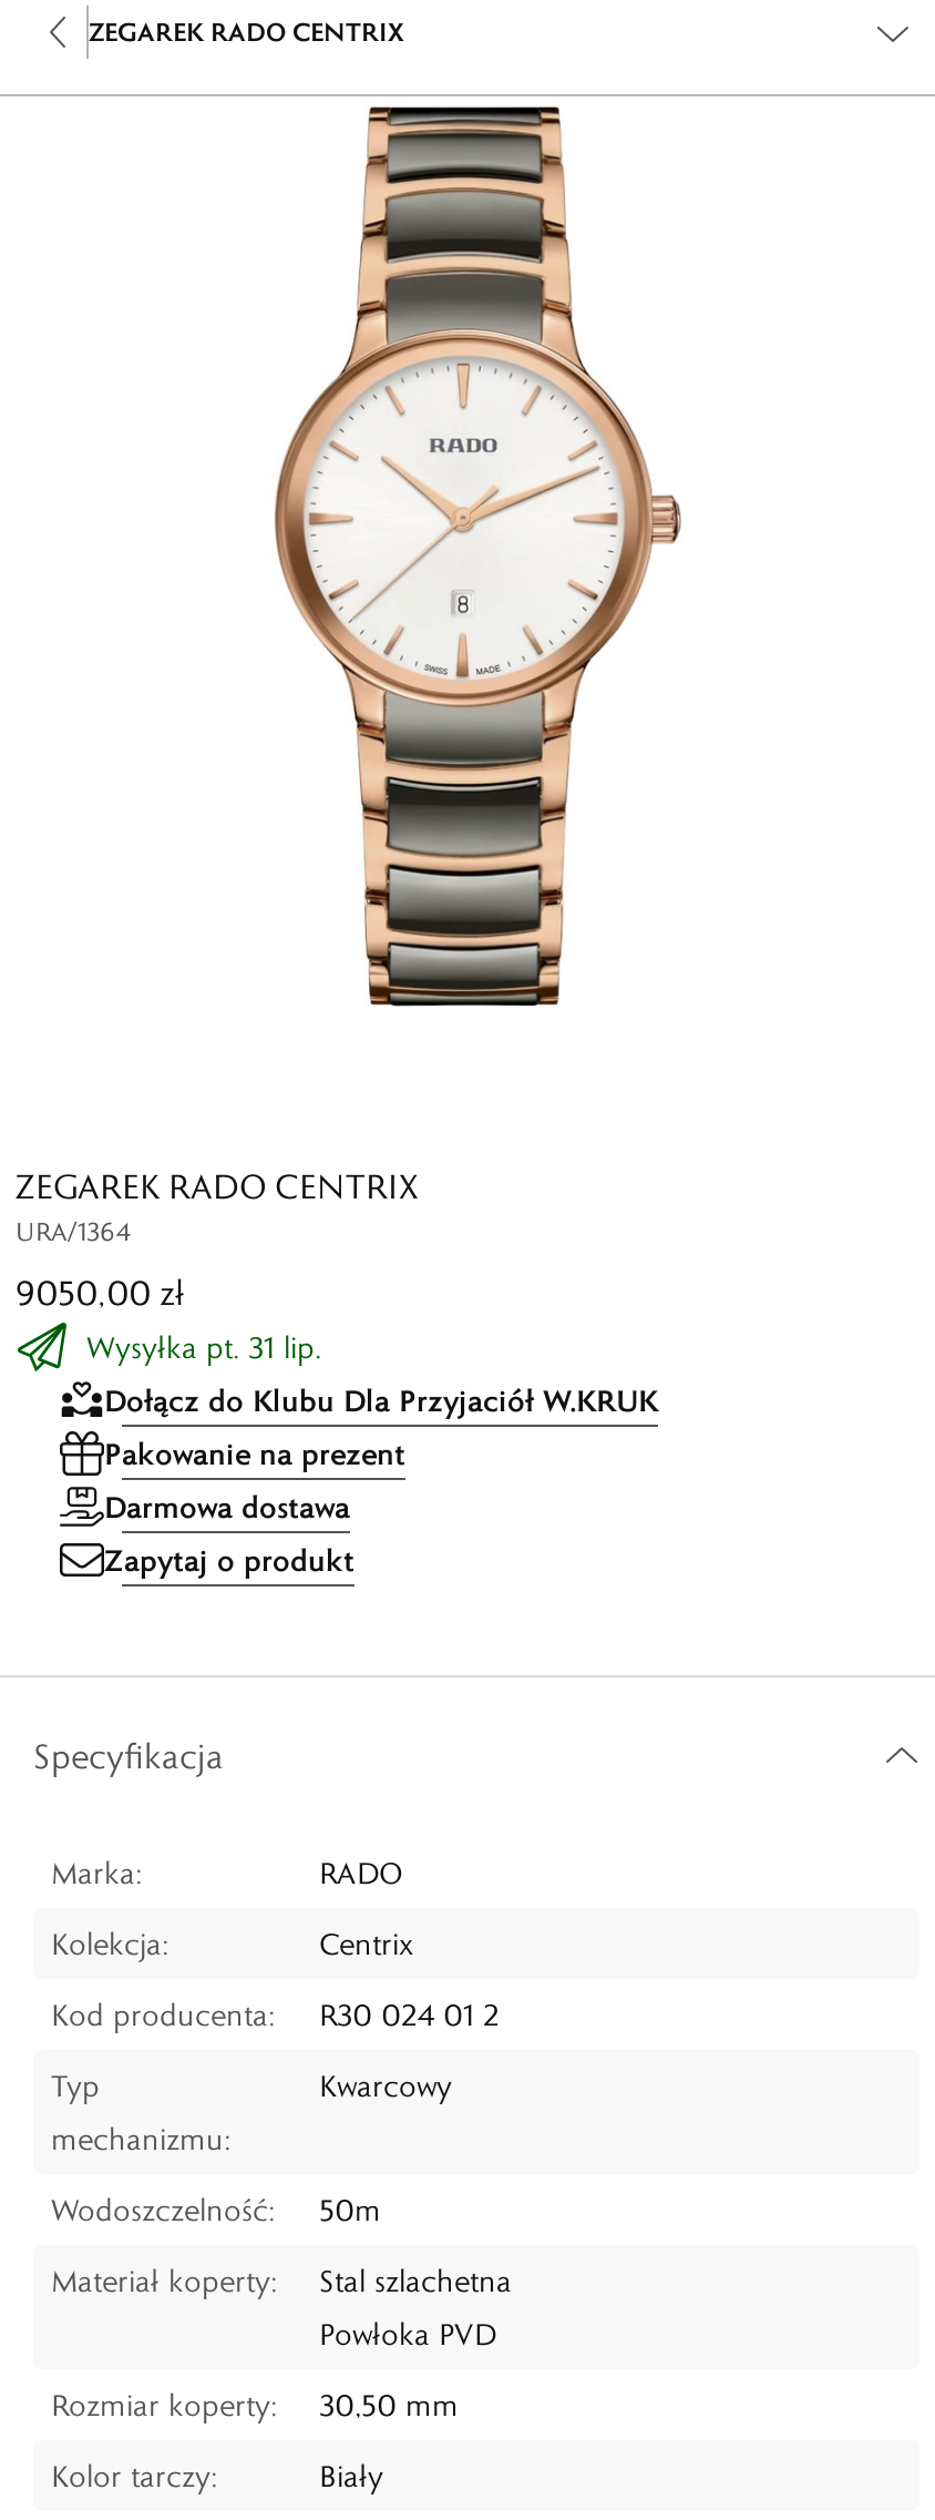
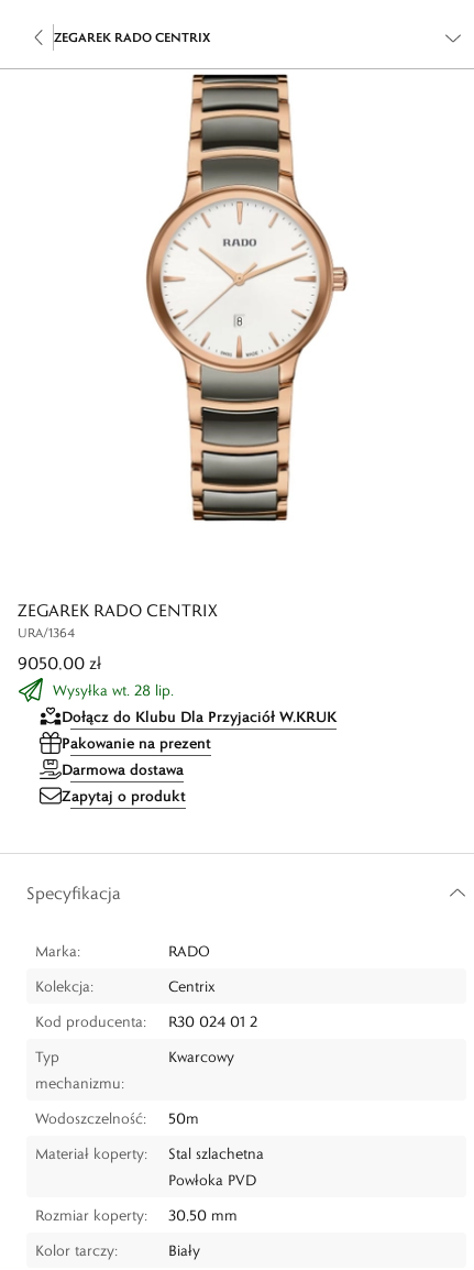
[86,1327,321,1367] Wysyłka pt. 31 lip. -> [53,680,174,700] Wysyłka wt. 28 lip.

